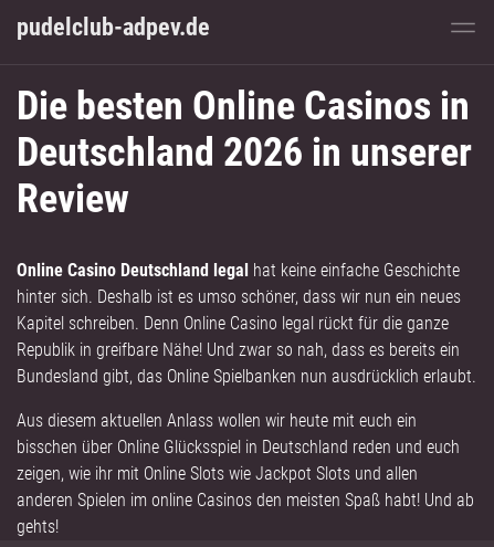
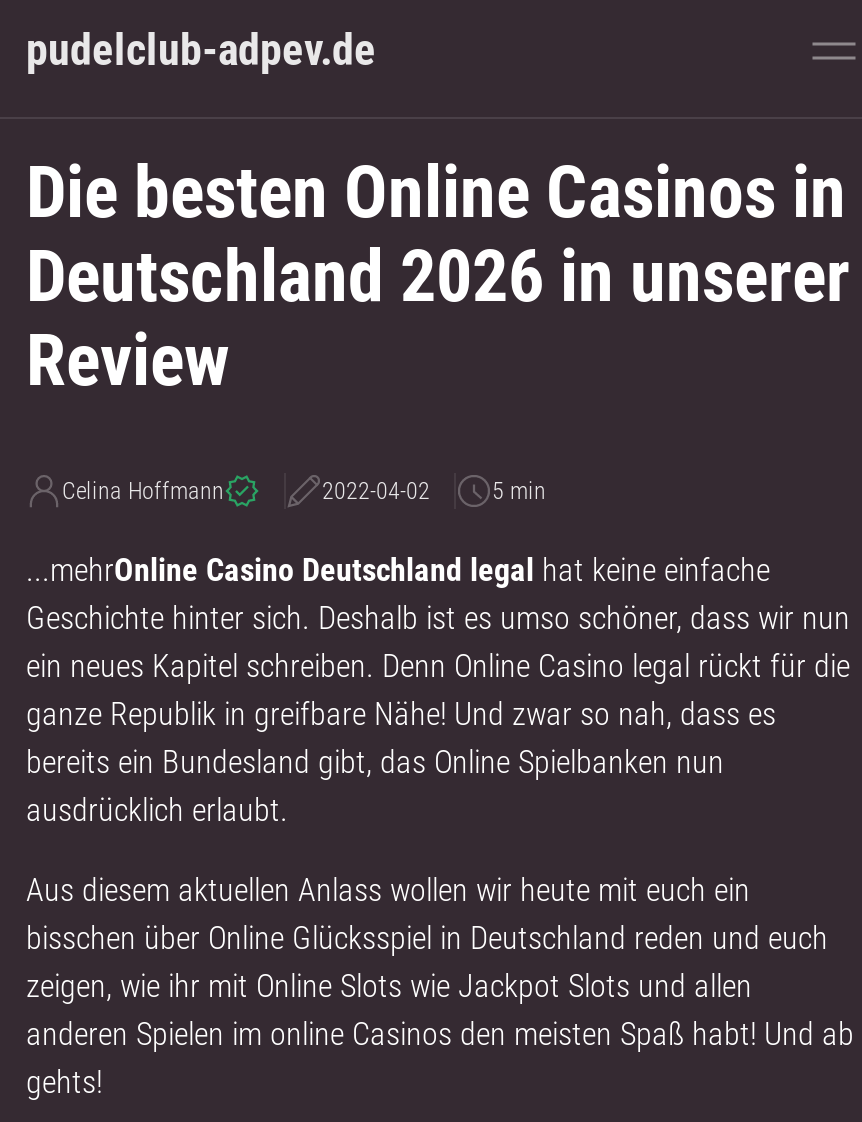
[17,260,476,387] Online Casino Deutschland legal hat keine einfache Geschichte | hinter sich. Deshalb ist es umso schöner, dass wir nun ein neues | Kapitel schreiben. Denn Online Casino legal rückt für die ganze | Republik in greifbare Nähe! Und zwar so nah, dass es bereits ein | Bundesland gibt, das Online Spielbanken nun ausdrücklich erlaubt. -> [26,477,850,829] Celina Hoffmann | 2022-04-02 | 5 min | ...mehrOnline Casino Deutschland legal hat keine einfache | Geschichte hinter sich. Deshalb ist es umso schöner, dass wir nun | ein neues Kapitel schreiben. Denn Online Casino legal rückt für die | ganze Republik in greifbare Nähe! Und zwar so nah, dass es | bereits ein Bundesland gibt, das Online Spielbanken nun | ausdrücklich erlaubt.

